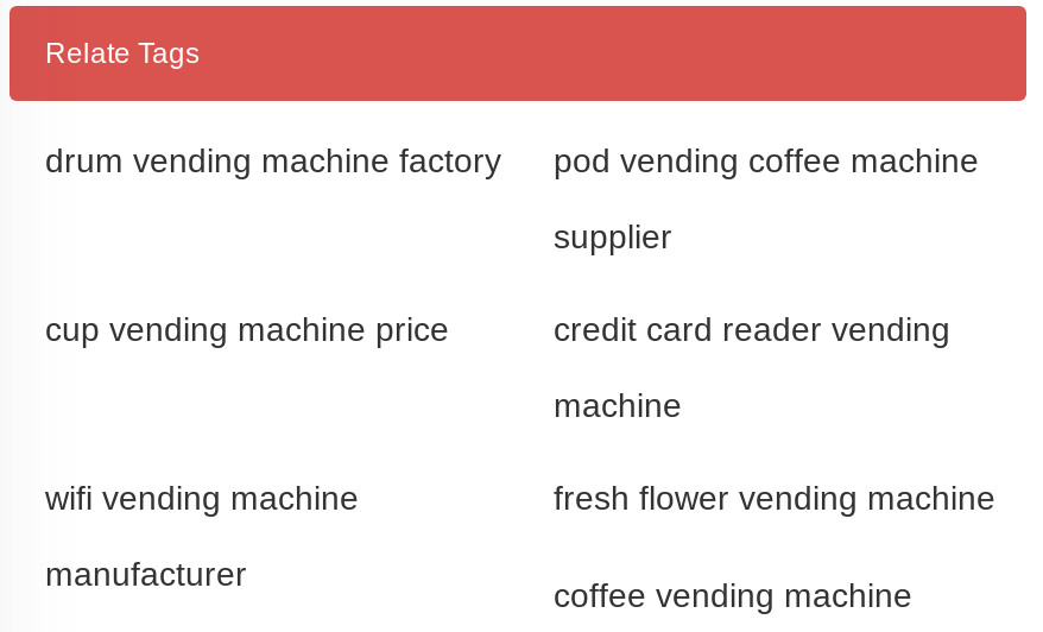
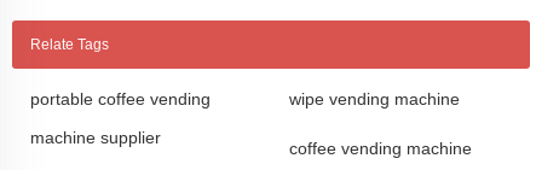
[45,141,979,588] drum vending machine factory | pod vending coffee machine | supplier | cup vending machine price | credit card reader vending | machine | wifi vending machine | manufacturer -> [30,89,211,145] portable coffee vending | machine supplier
[554,479,995,517] fresh flower vending machine -> [289,89,460,108] wipe vending machine

